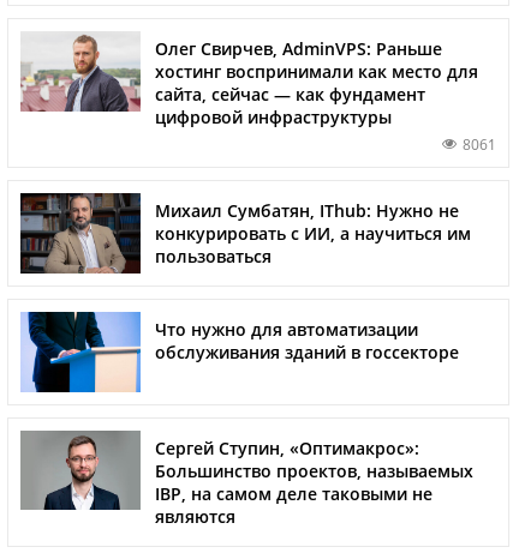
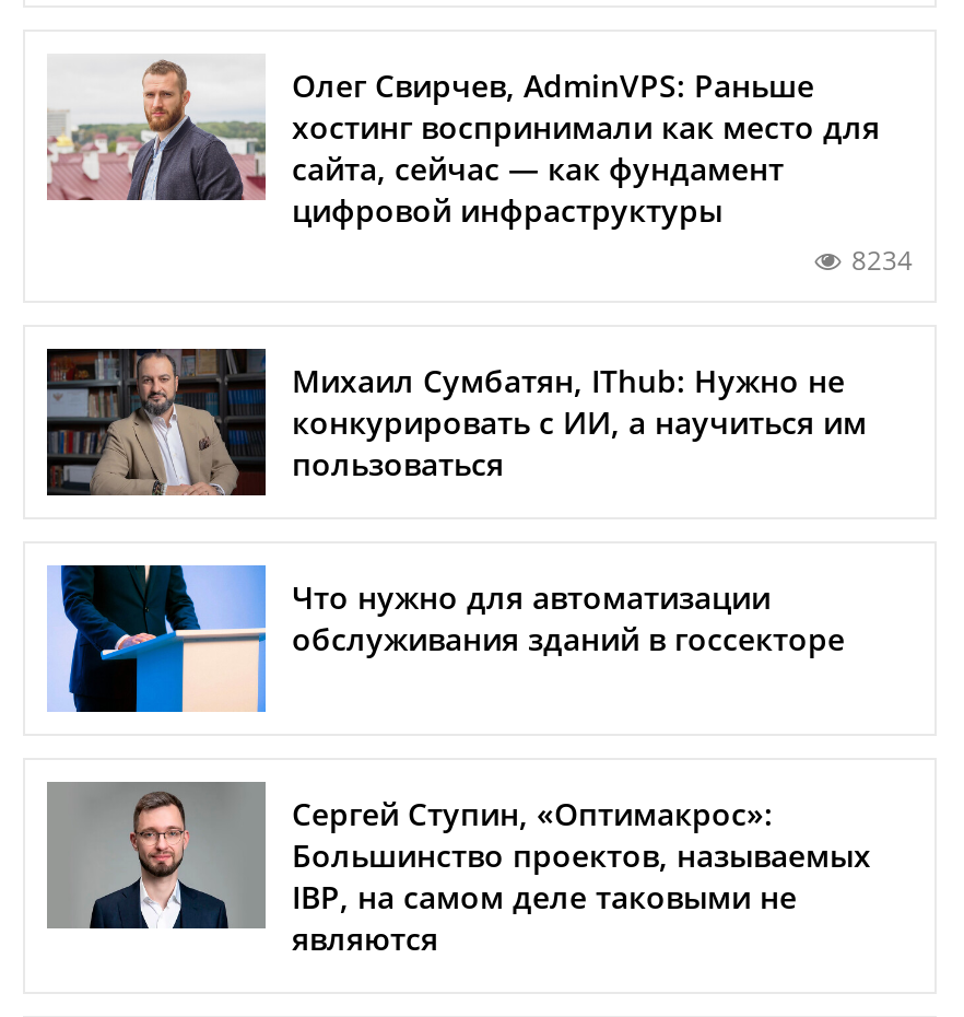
[463,134,496,155] 8061 -> [851,243,913,280] 8234

